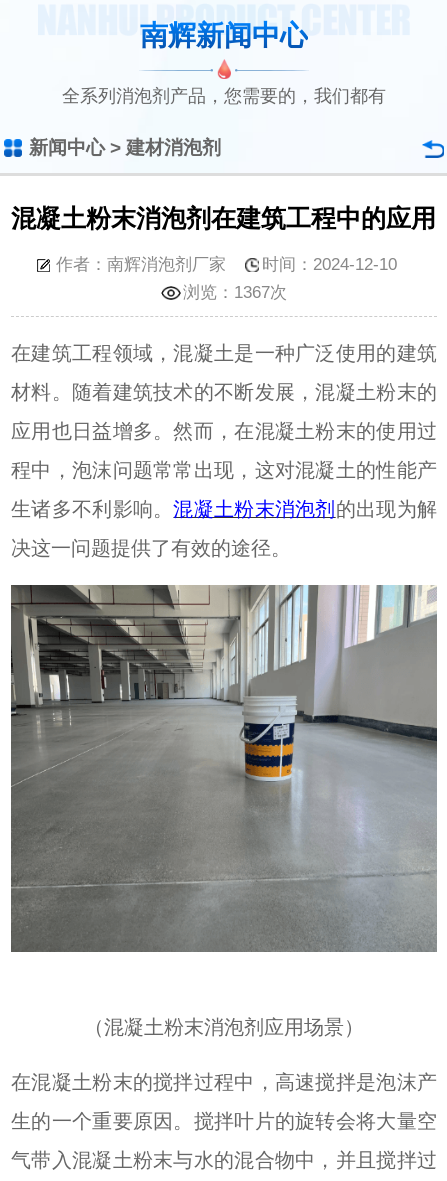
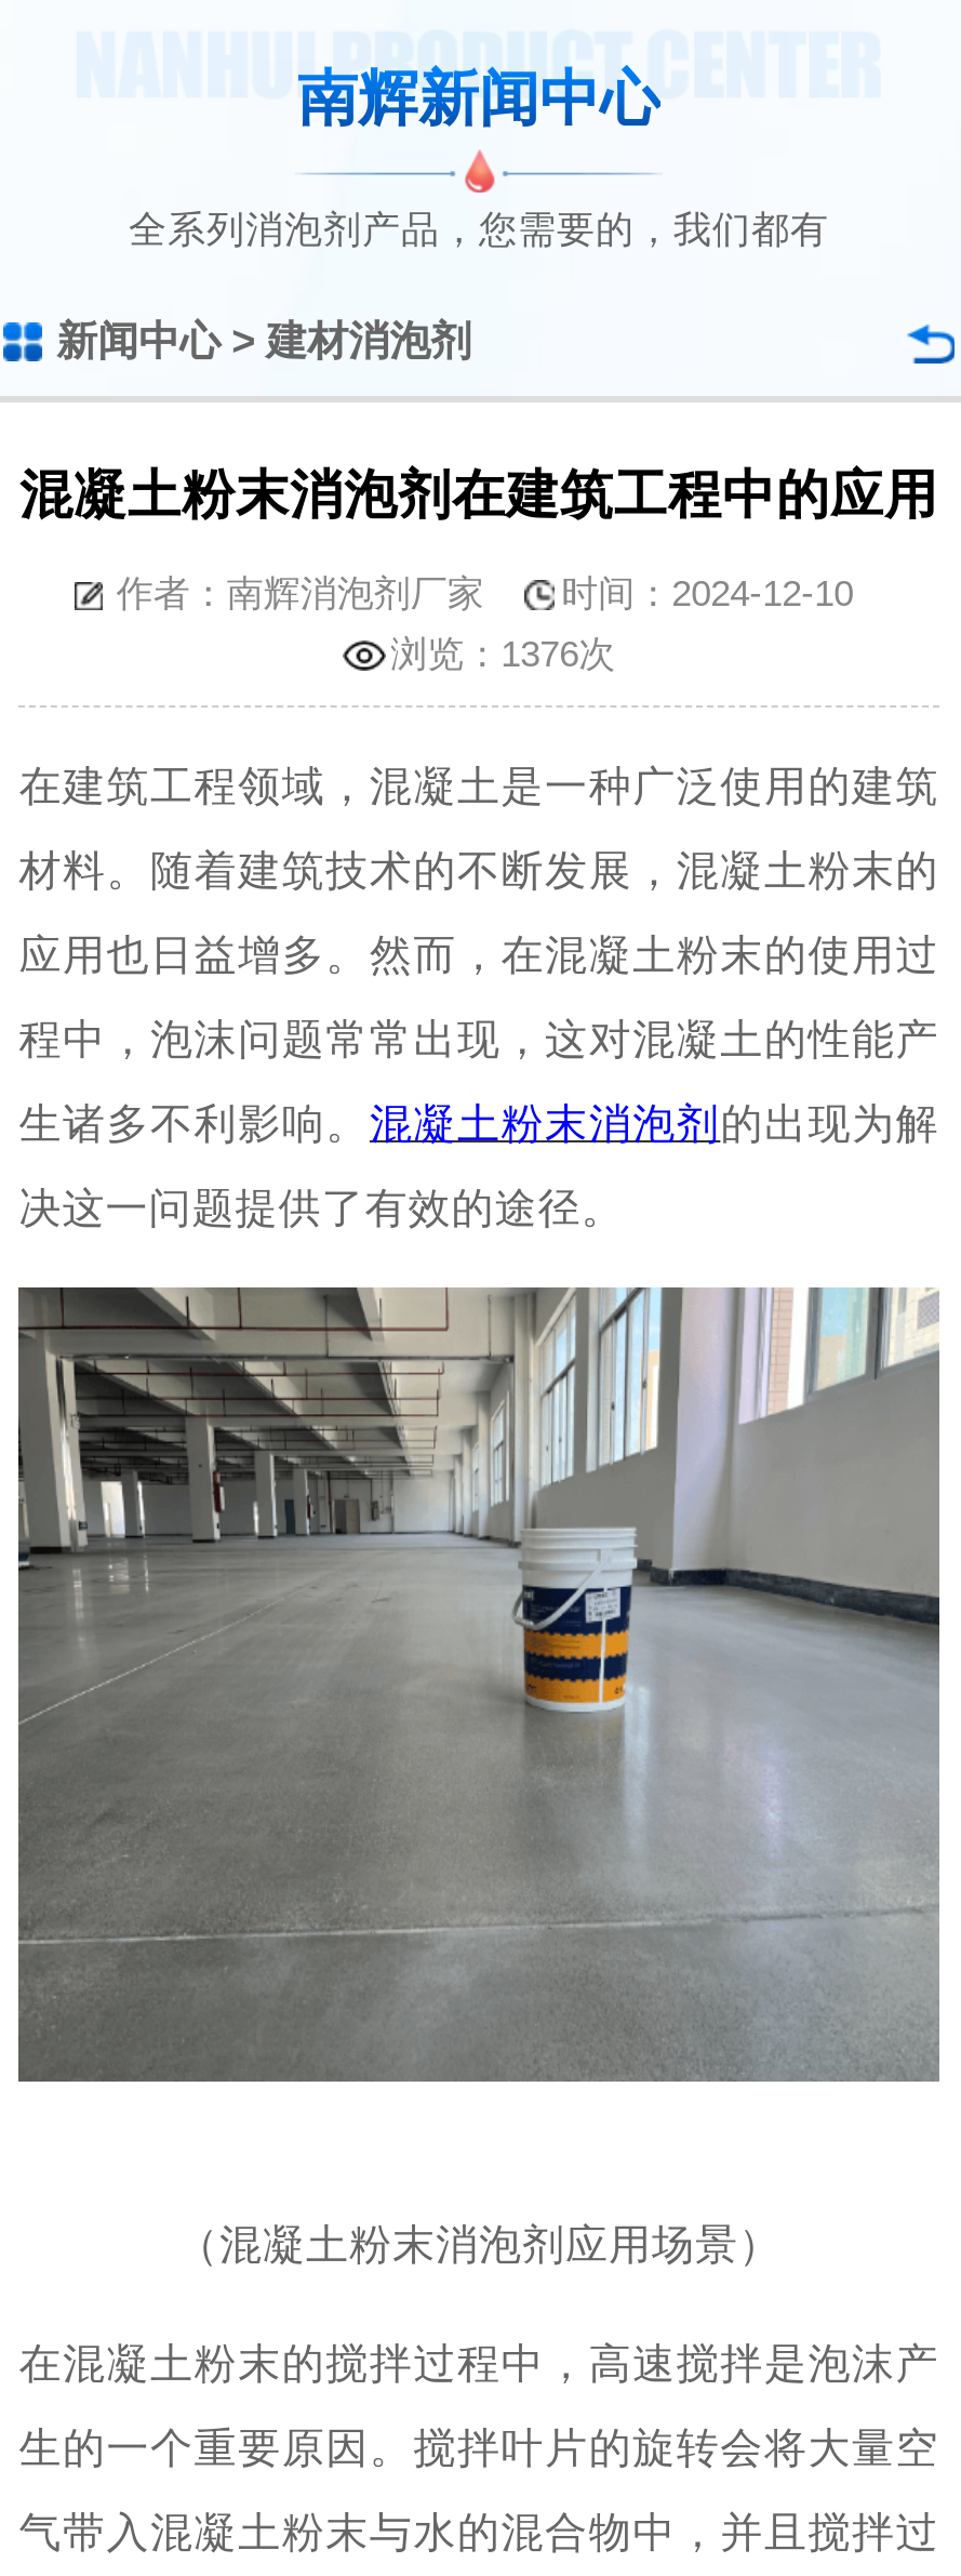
[183,283,287,302] 浏览：1367次 -> [391,635,616,676] 浏览：1376次

